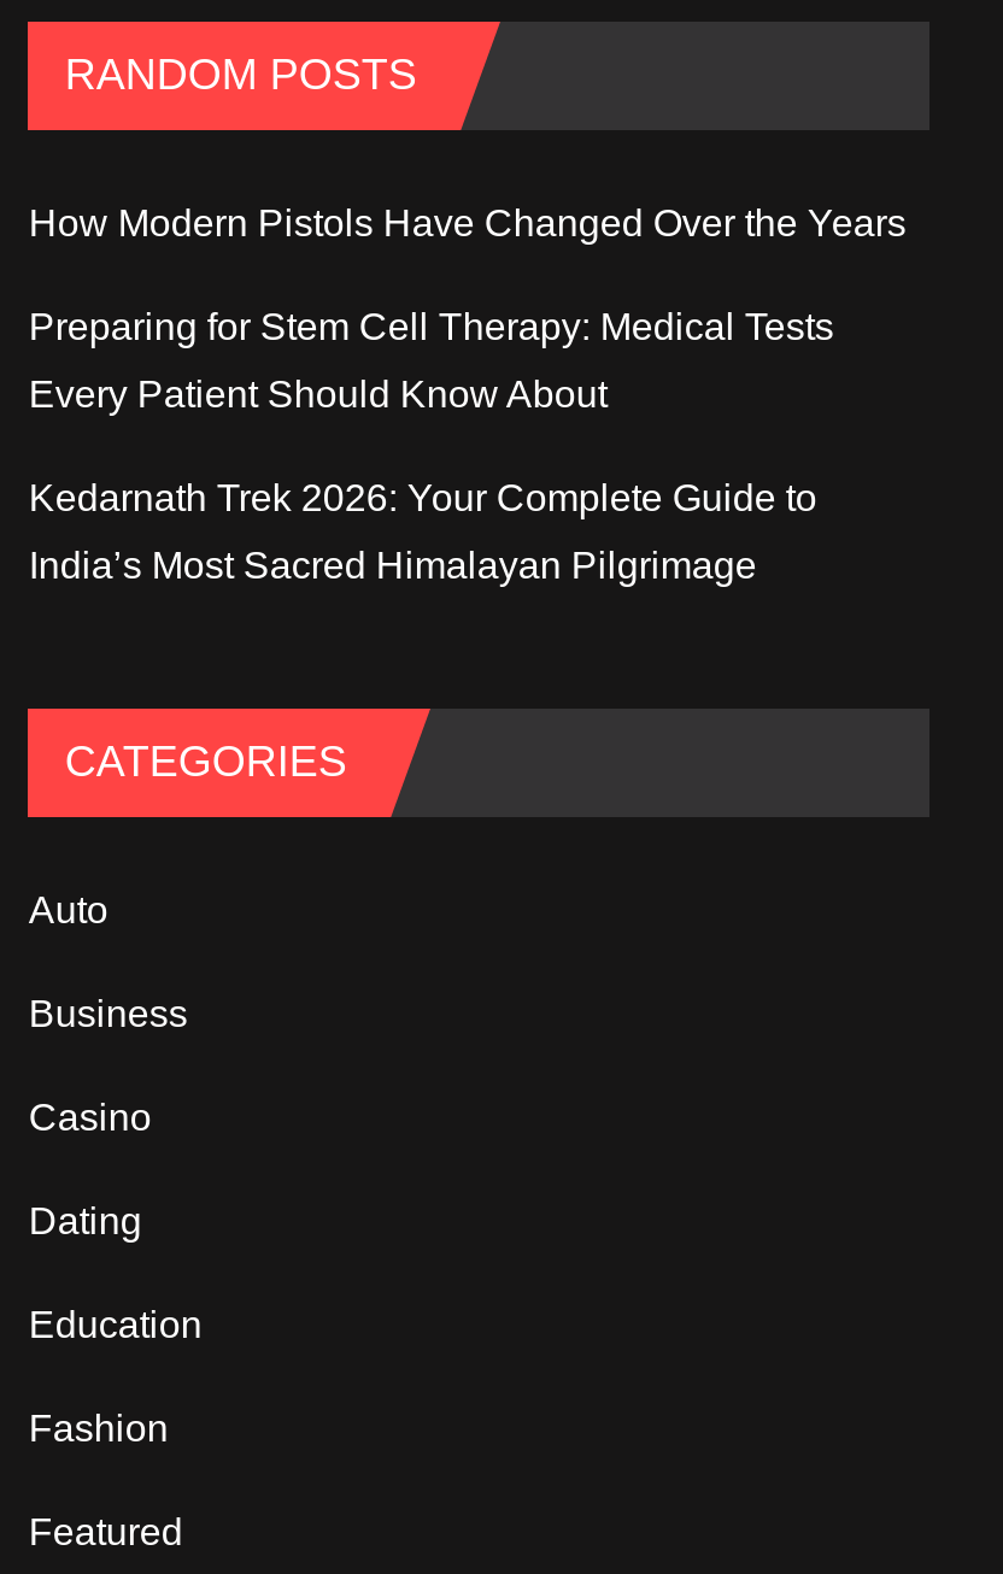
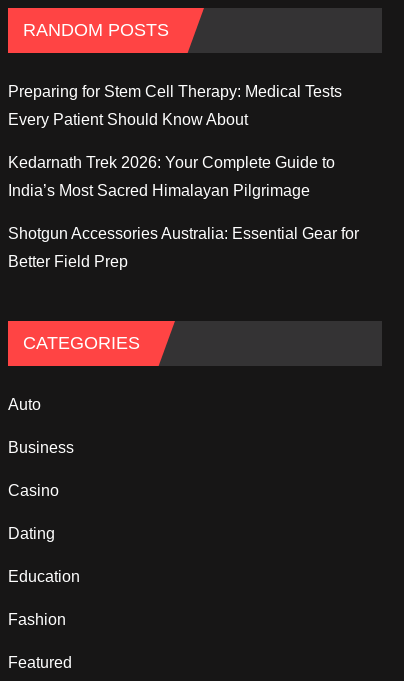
[29,203,906,244] How Modern Pistols Have Changed Over the Years -> none
moved [29,307,834,586] -> [8,83,342,199]: Preparing for Stem Cell Therapy: Medical Tests | Every Patient Should Know About | Kedarnath Trek 2026: Your Complete Guide to | India’s Most Sacred Himalayan Pilgrimage
none -> [8,225,359,270] Shotgun Accessories Australia: Essential Gear for | Better Field Prep

